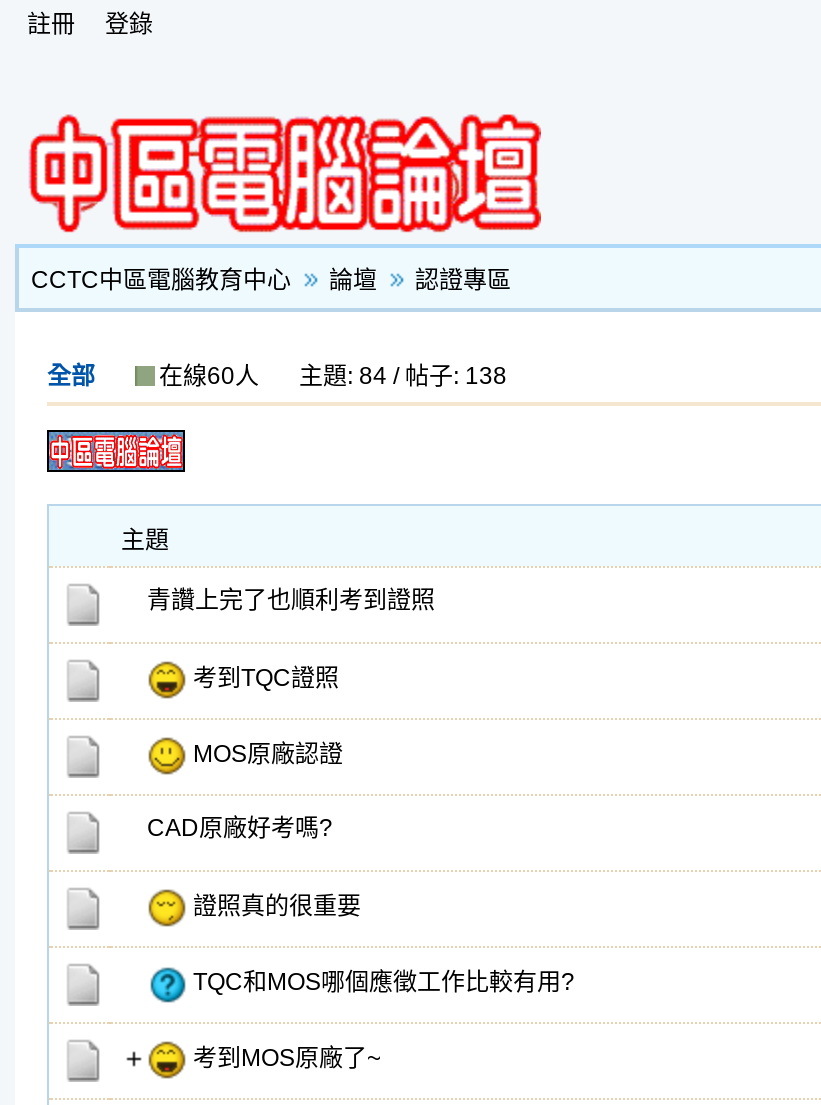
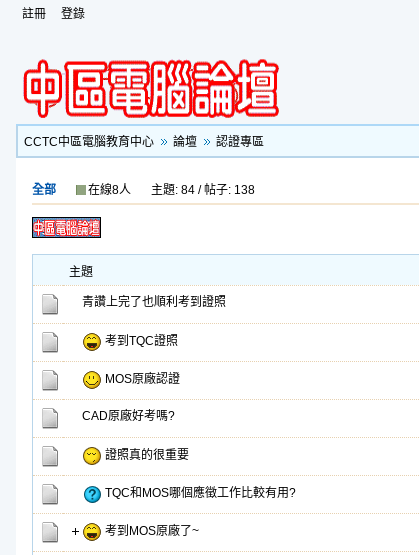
[159,362,507,390] 在線60人 主題: 84 / 帖子: 138 -> [88,183,255,197] 在線8人 主題: 84 / 帖子: 138

